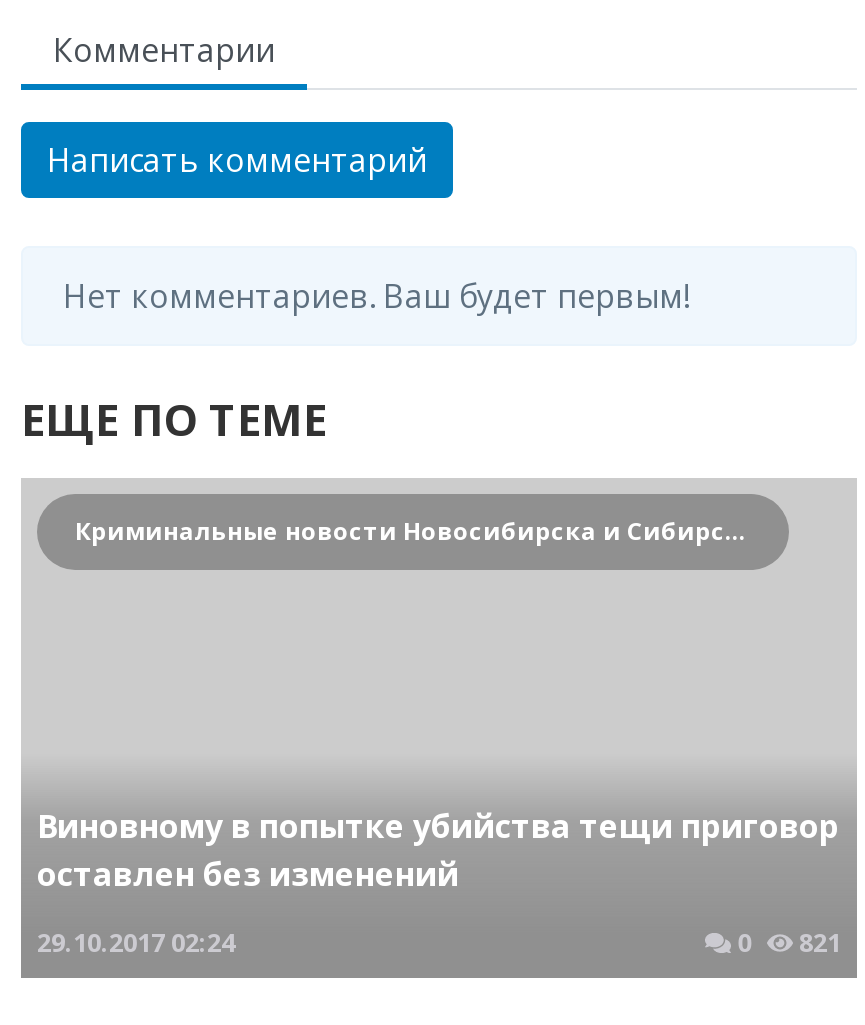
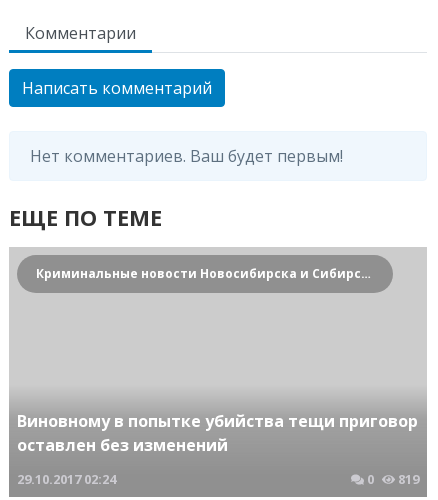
[731,924,841,960] 0 821 -> [364,470,419,488] 0 819

